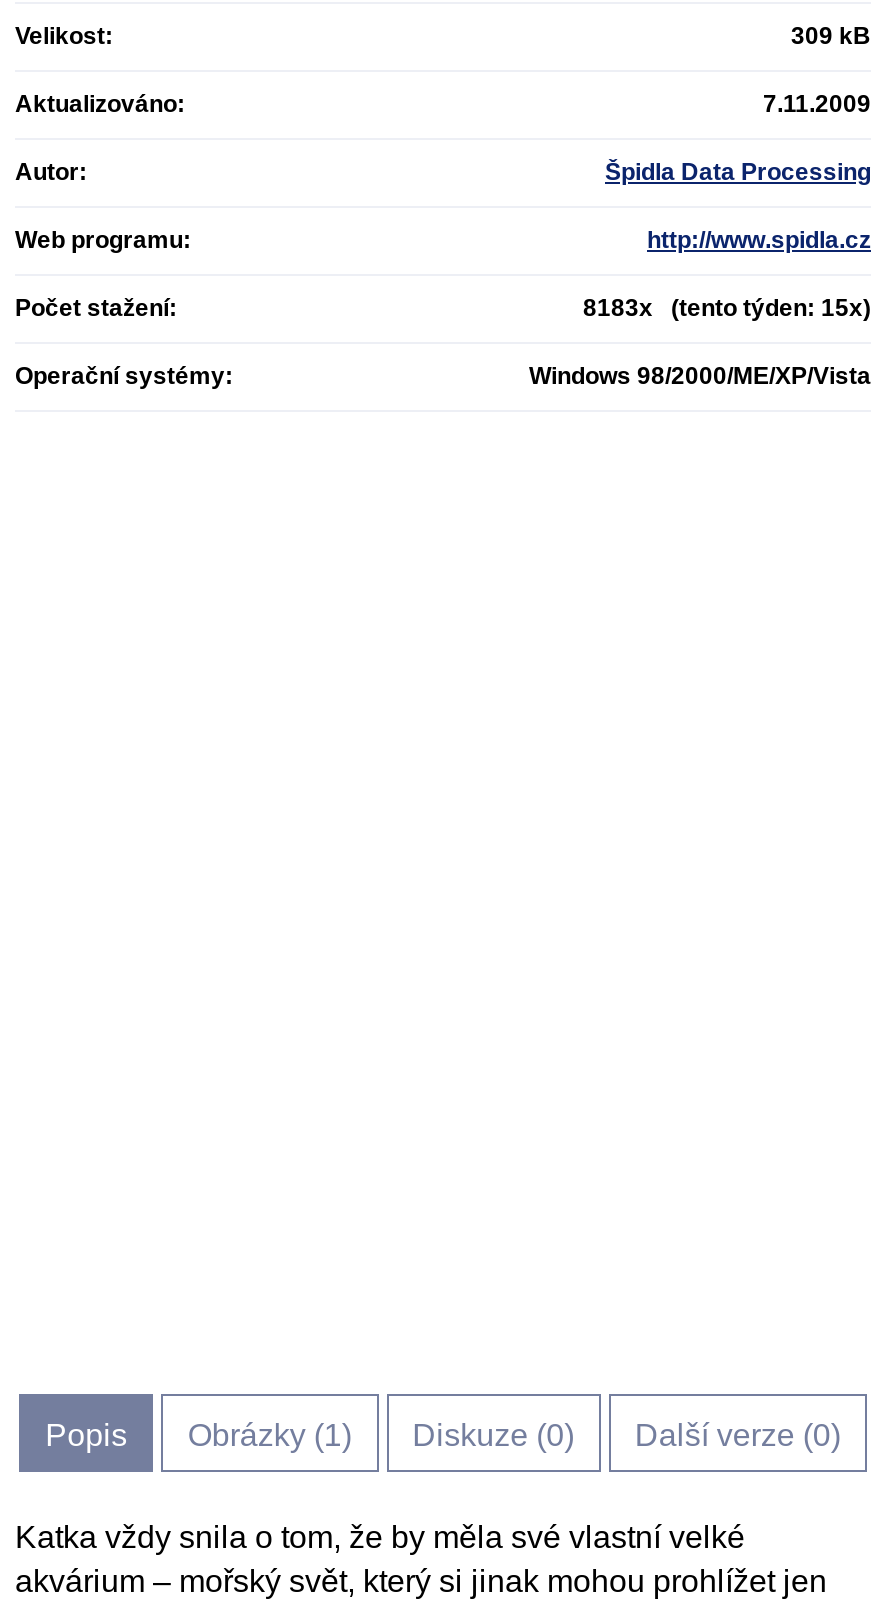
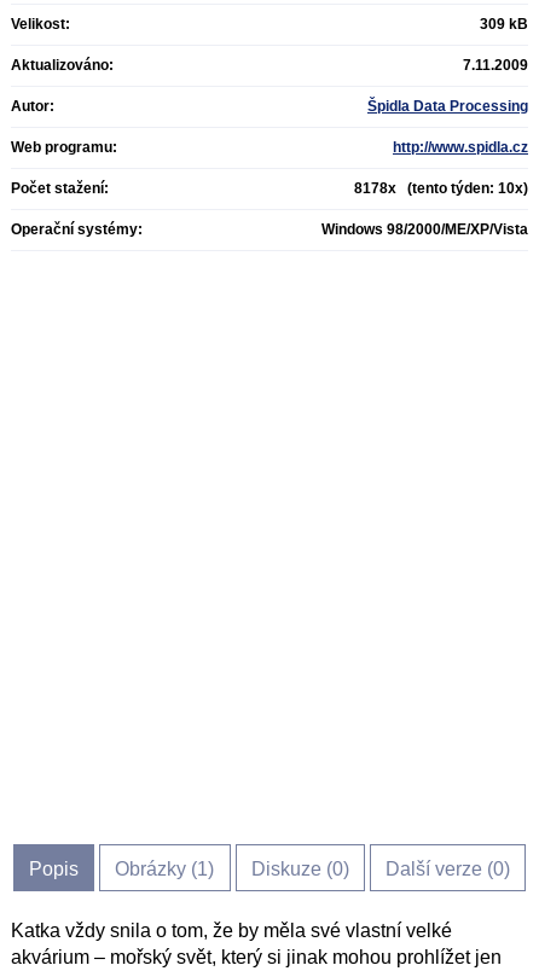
[583,294,871,322] 8183x (tento týden: 15x) -> [354,180,528,197] 8178x (tento týden: 10x)

